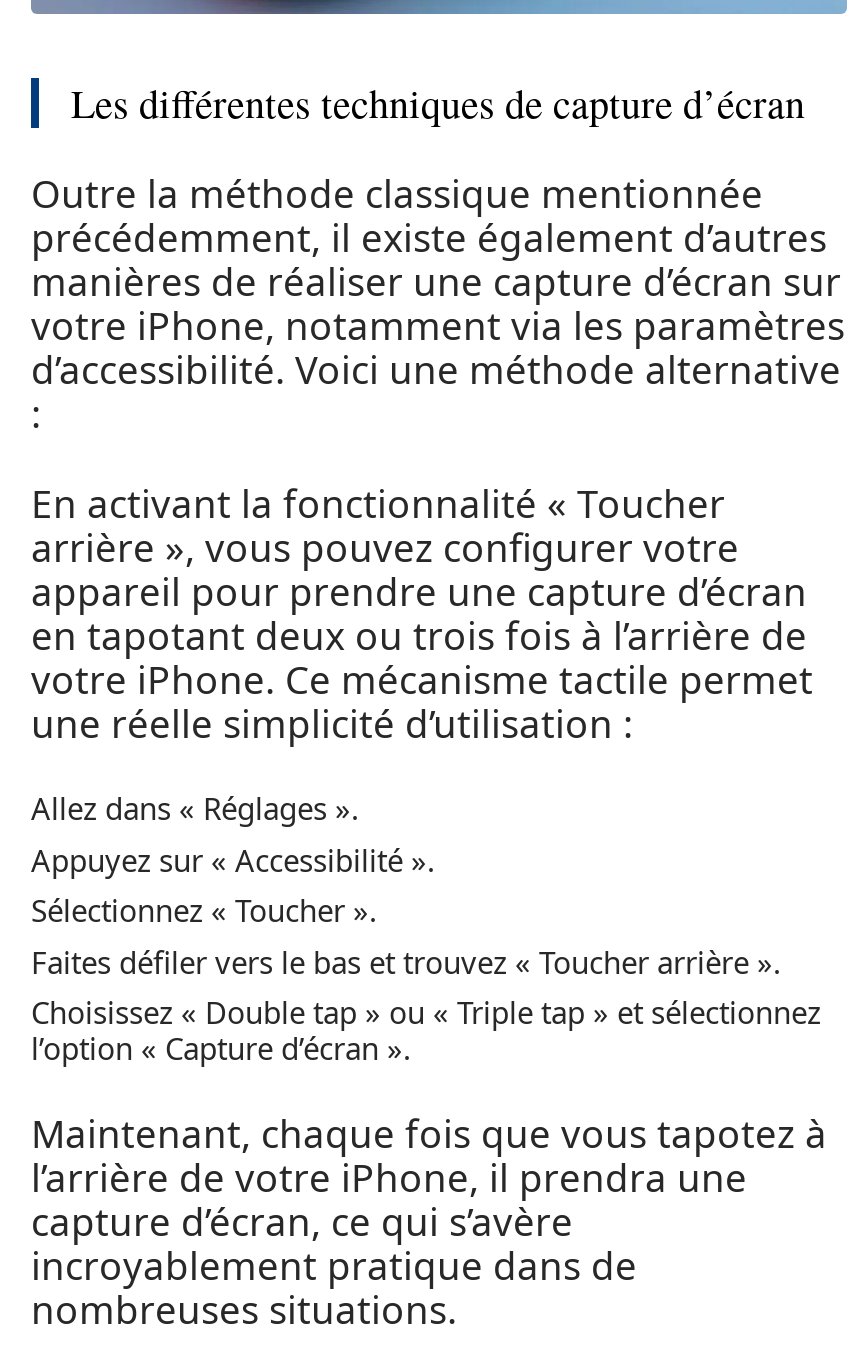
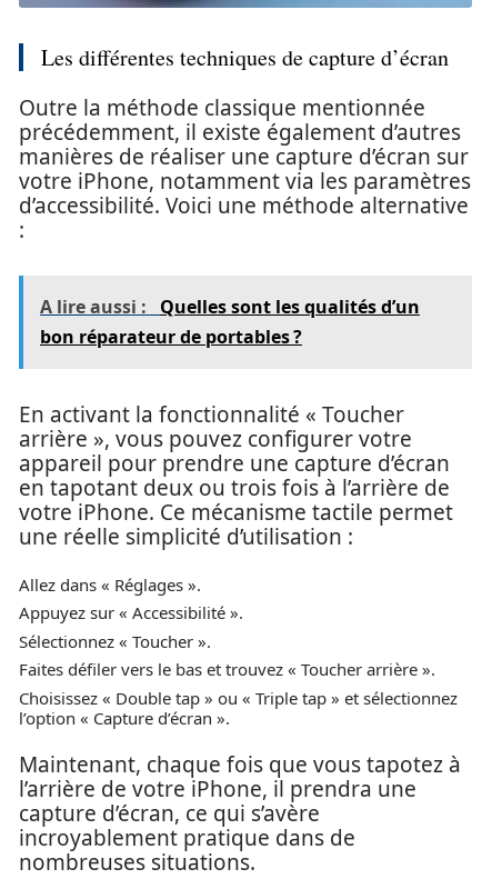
none -> [18,274,471,370] [image] | A lire aussi : Quelles sont les qualités d’un | bon réparateur de portables ?

